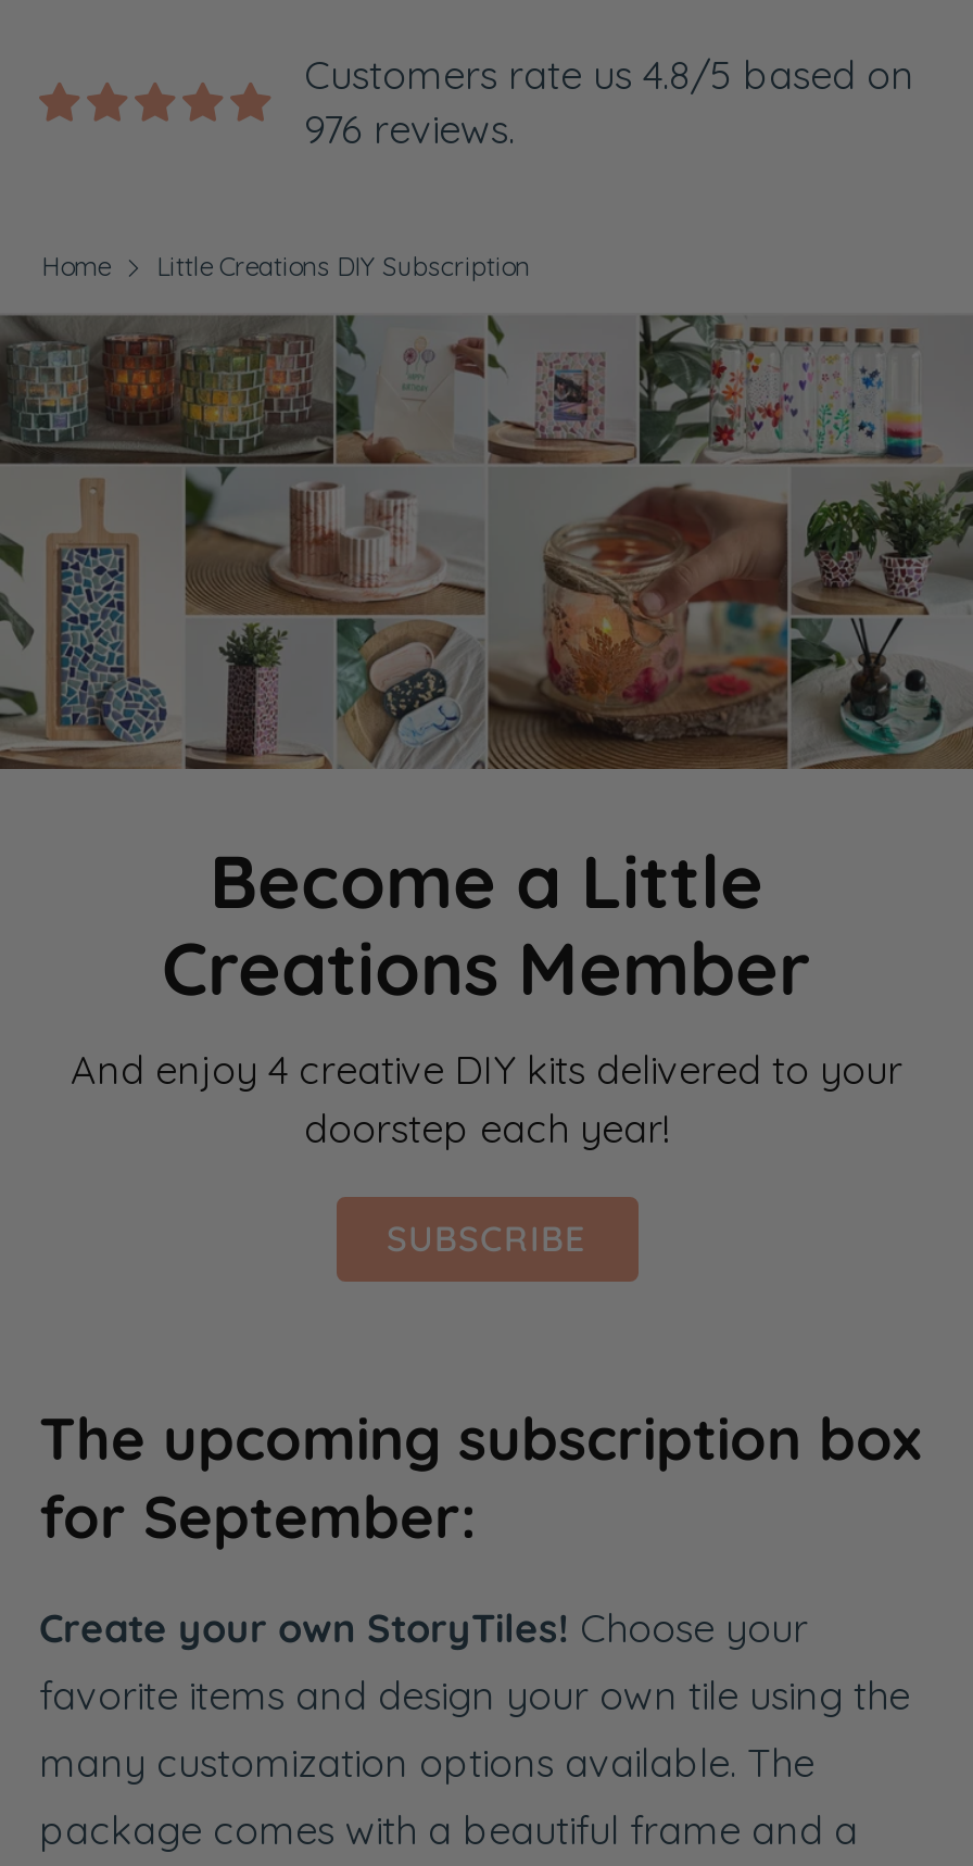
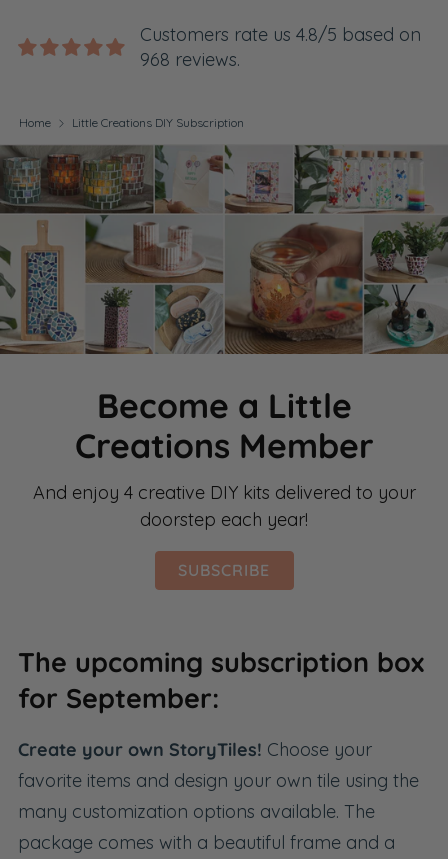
[304,104,515,154] 976 reviews. -> [140,48,240,71] 968 reviews.

